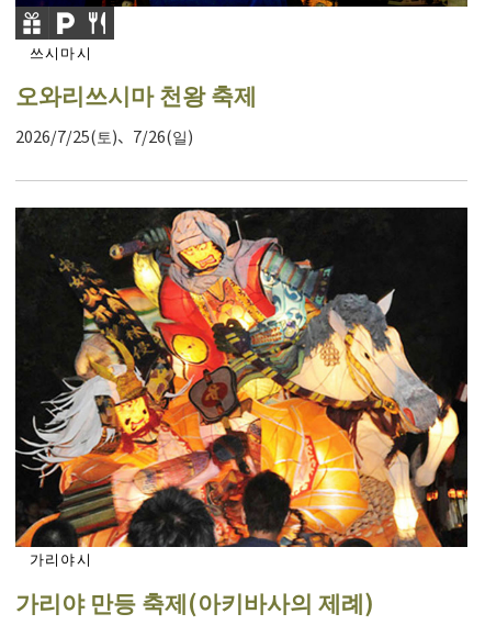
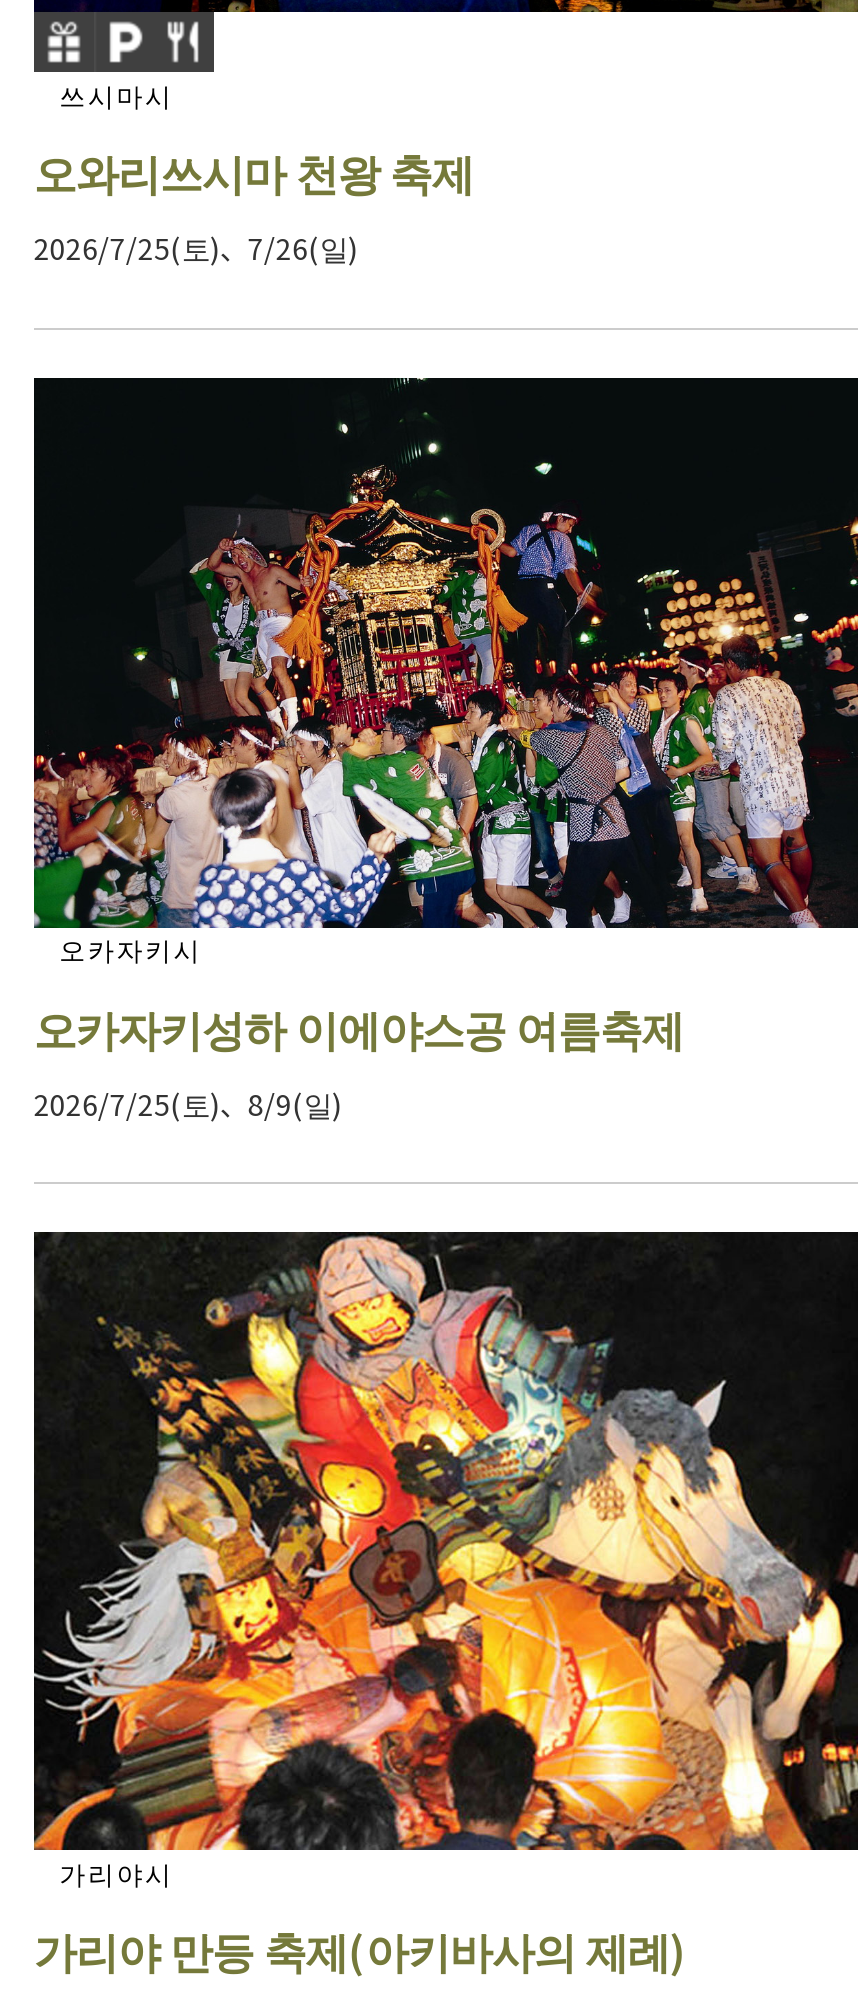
none -> [32,378,860,1123] [image] | 오카자키시 | 오카자키성하 이에야스공 여름축제 | 2026/7/25(토)、8/9(일)

